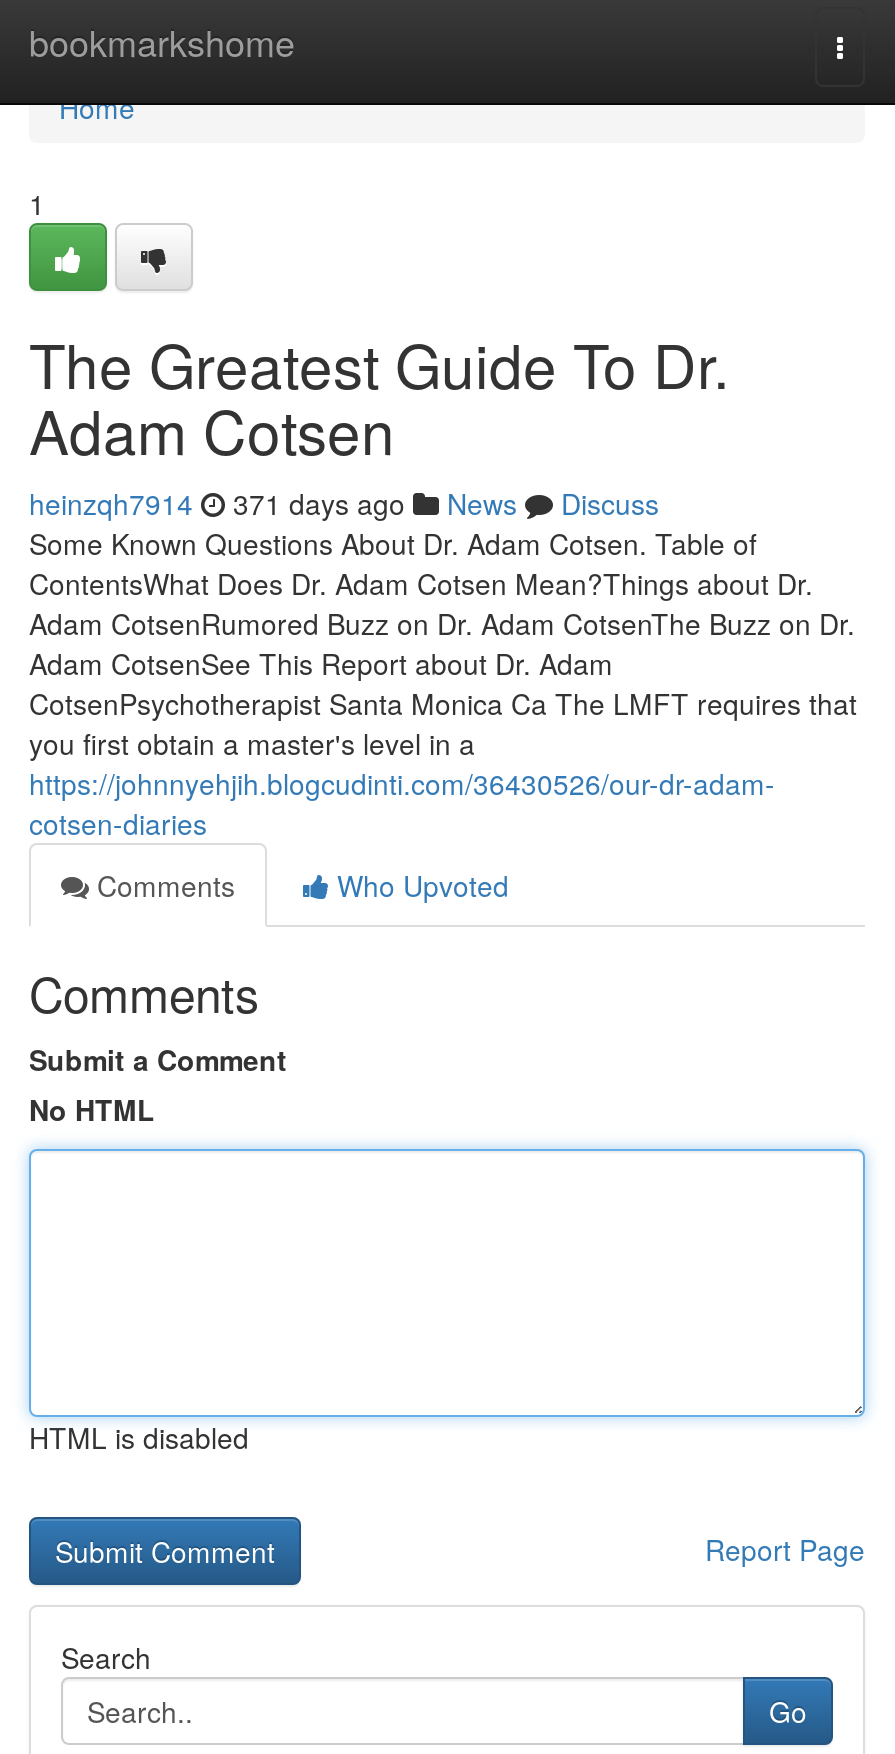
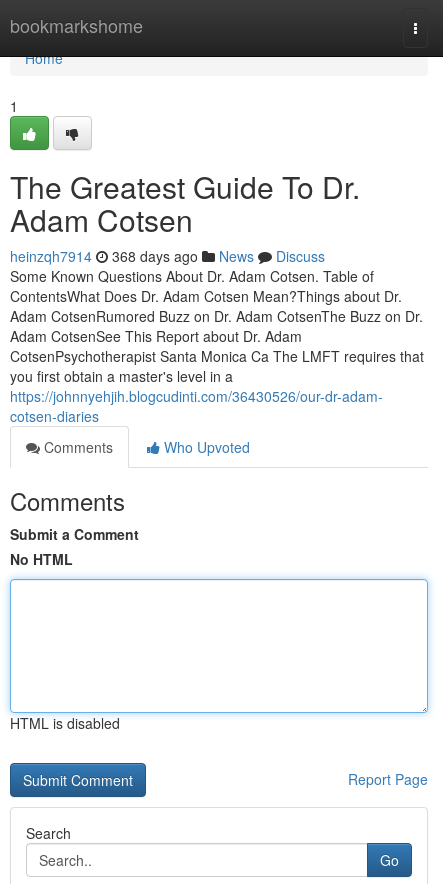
[29,483,659,523] heinzqh7914 371 days ago News Discuss -> [10,246,325,266] heinzqh7914 368 days ago News Discuss

